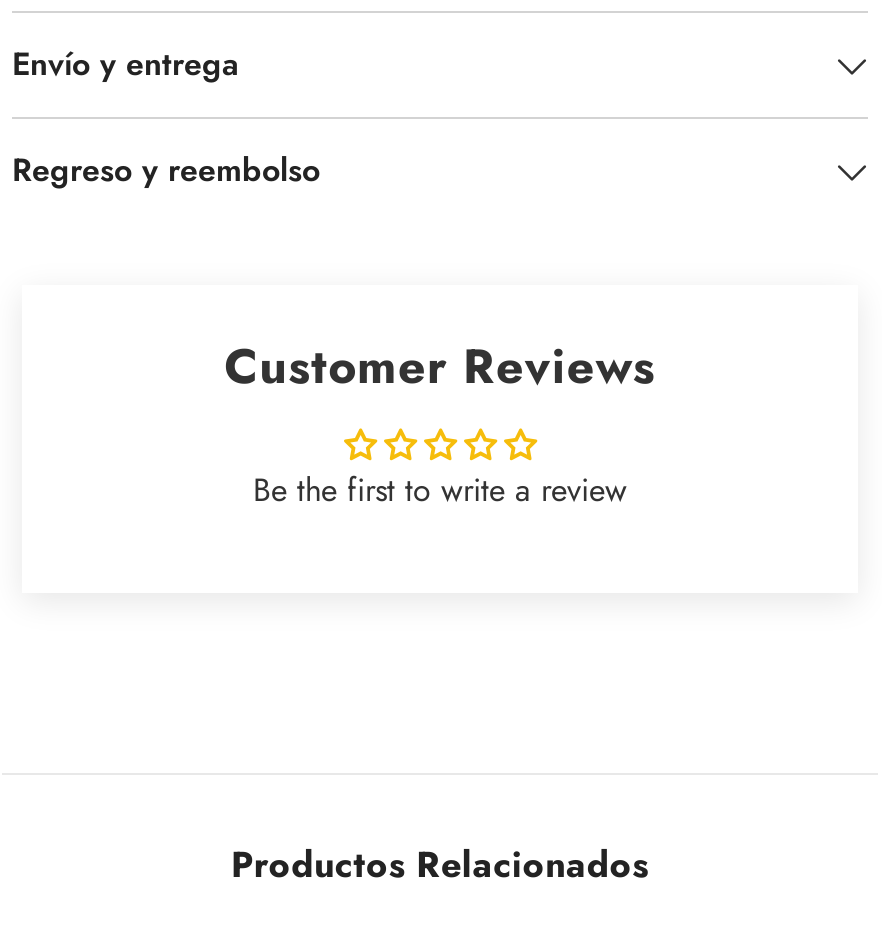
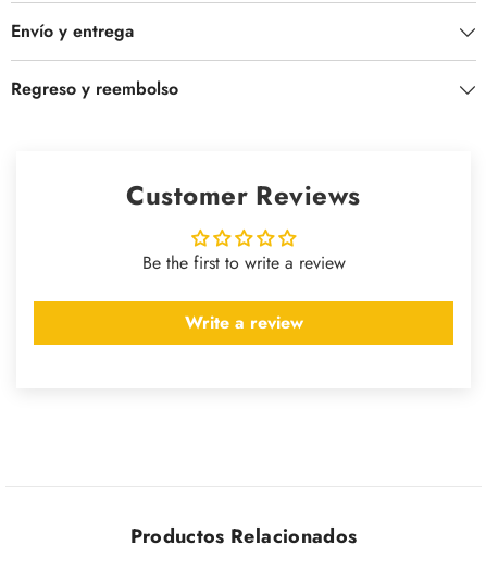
none -> [184,310,303,335] Write a review

